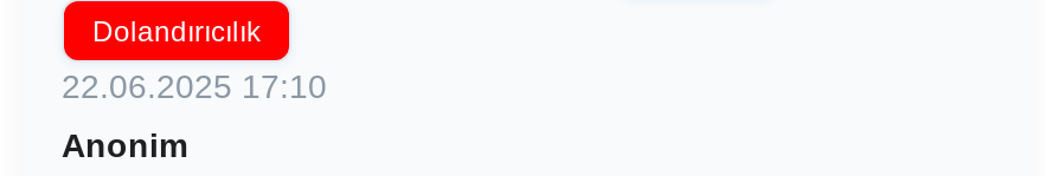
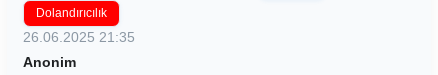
[62,68,327,106] 22.06.2025 17:10 -> [23,29,135,45] 26.06.2025 21:35

